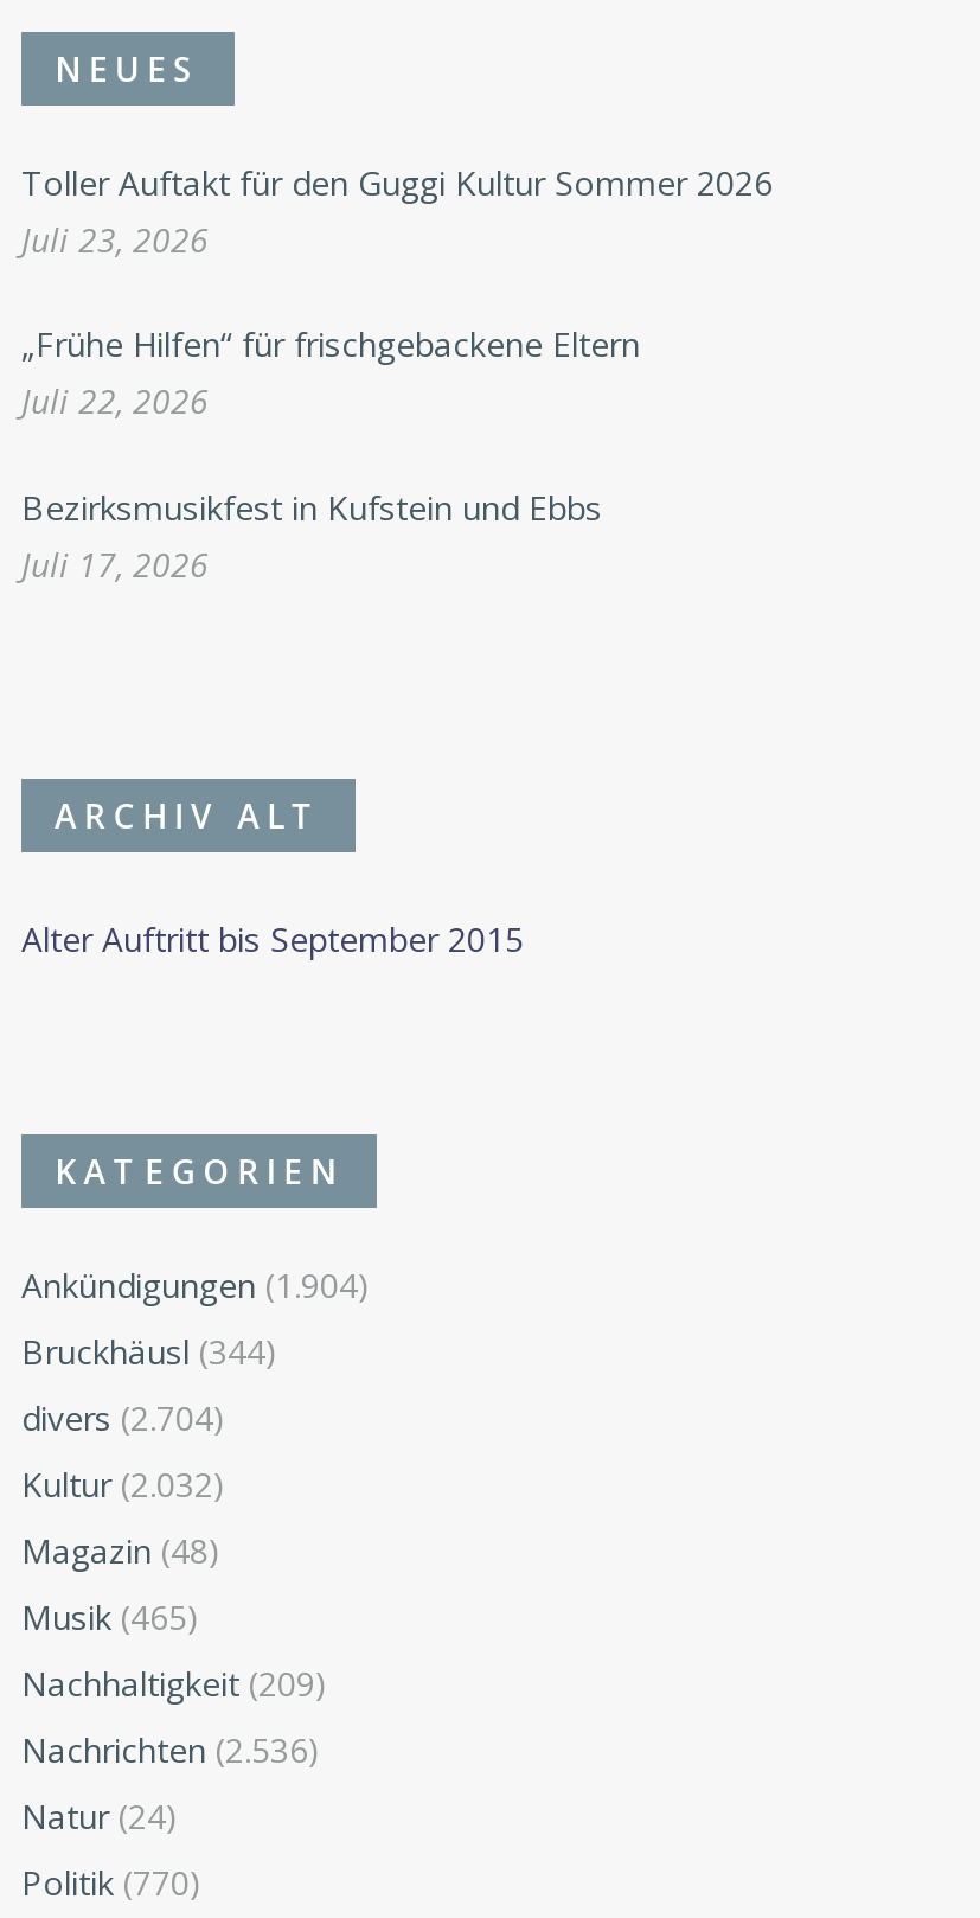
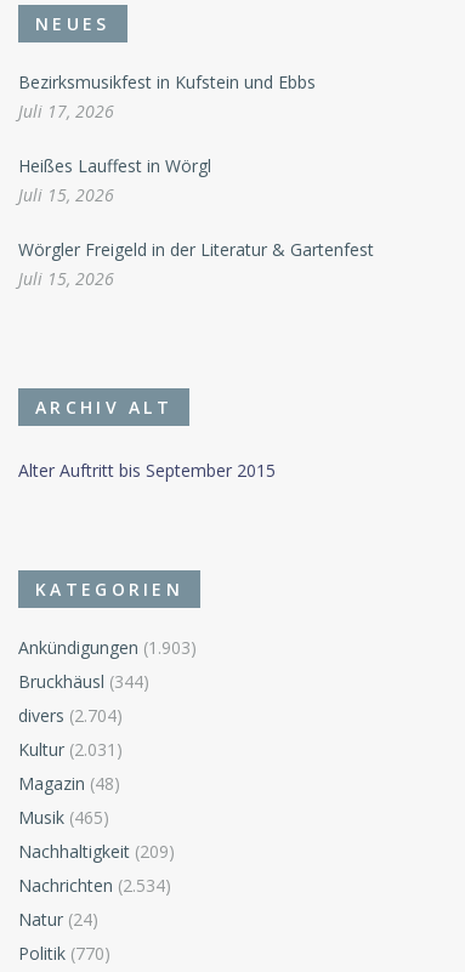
[21,159,773,424] Toller Auftakt für den Guggi Kultur Sommer 2026 | Juli 23, 2026 | „Frühe Hilfen“ für frischgebackene Eltern | Juli 22, 2026 -> none
moved [21,486,602,587] -> [18,71,316,123]: Bezirksmusikfest in Kufstein und Ebbs | Juli 17, 2026
none -> [18,154,374,290] Heißes Lauffest in Wörgl | Juli 15, 2026 | Wörgler Freigeld in der Literatur & Gartenfest | Juli 15, 2026
[21,1262,370,1308] Ankündigungen (1.904) -> [18,635,197,658] Ankündigungen (1.903)
[21,1462,225,1507] Kultur (2.032) -> [18,737,123,760] Kultur (2.031)
[21,1727,320,1772] Nachrichten (2.536) -> [18,873,171,896] Nachrichten (2.534)

